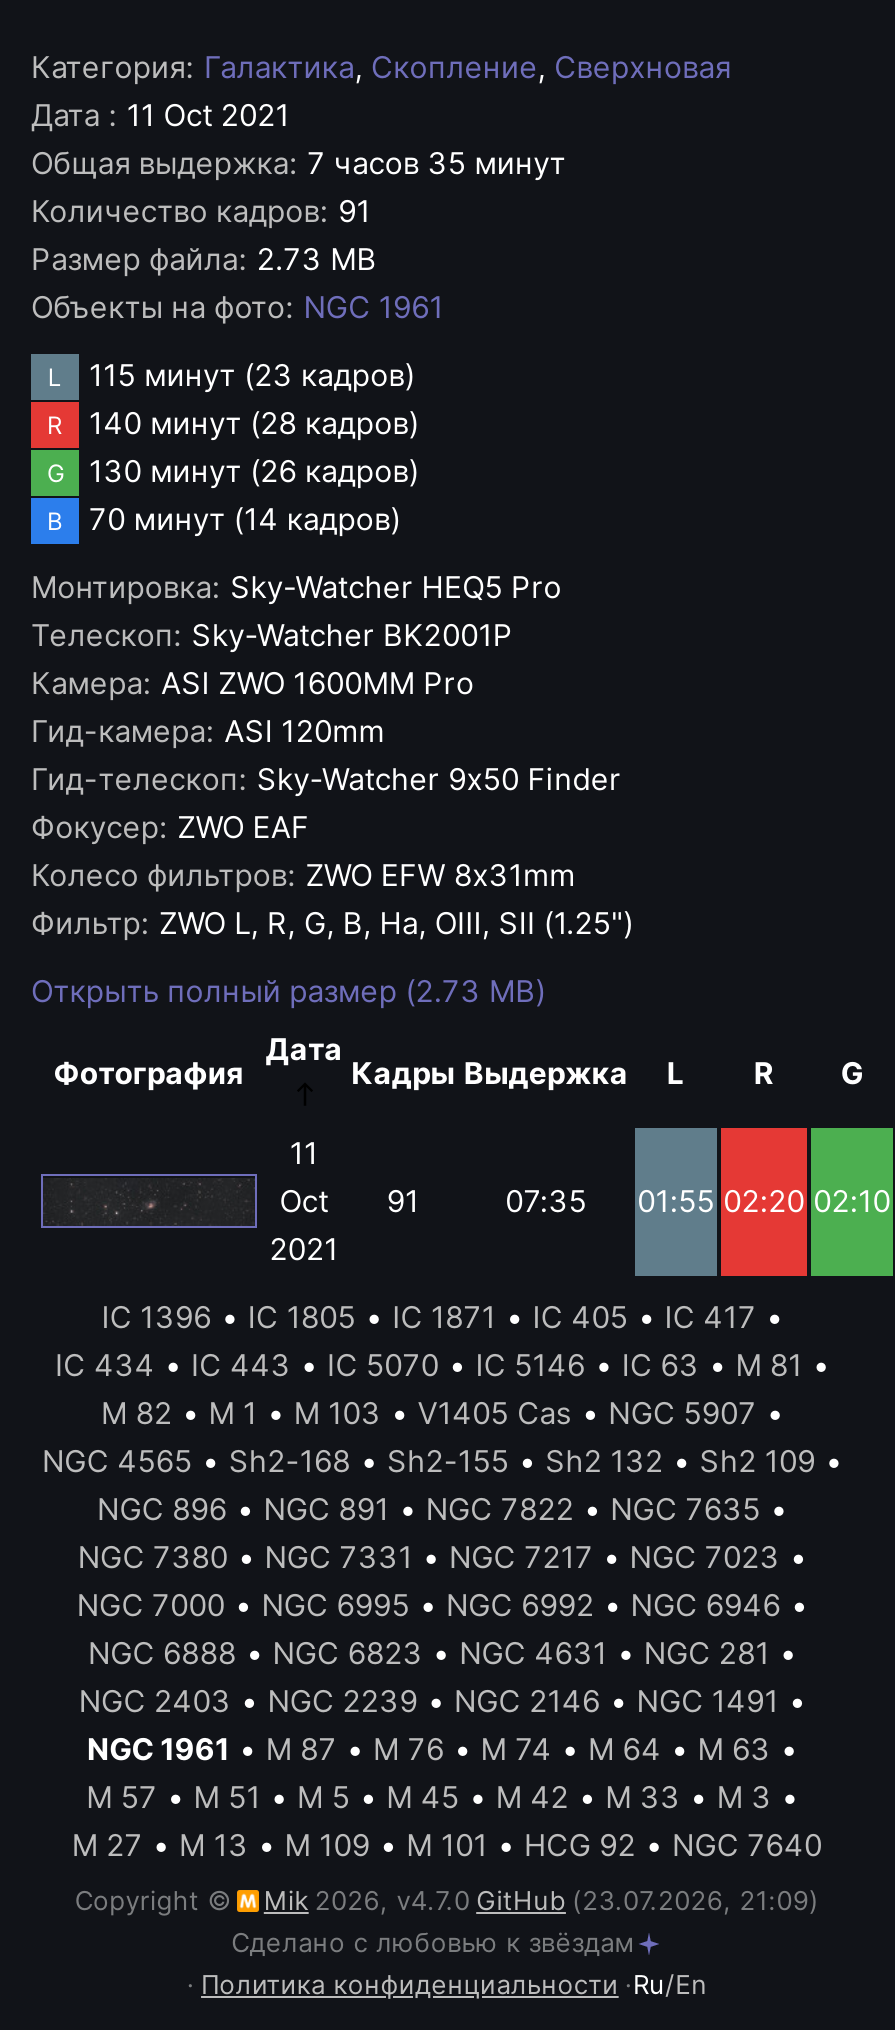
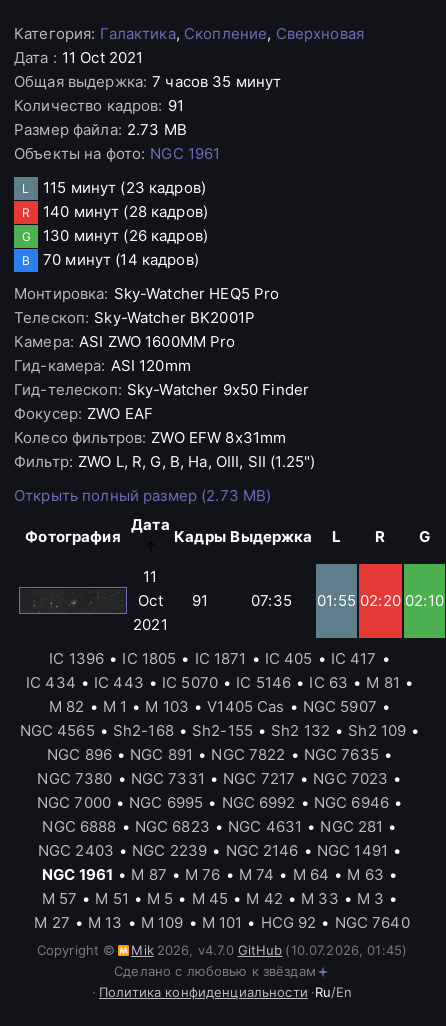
[75,1884,819,1916] Copyright © Mik 2026, v4.7.0 GitHub (23.07.2026, 21:09) -> [37,942,407,958] Copyright © Mik 2026, v4.7.0 GitHub (10.07.2026, 01:45)

